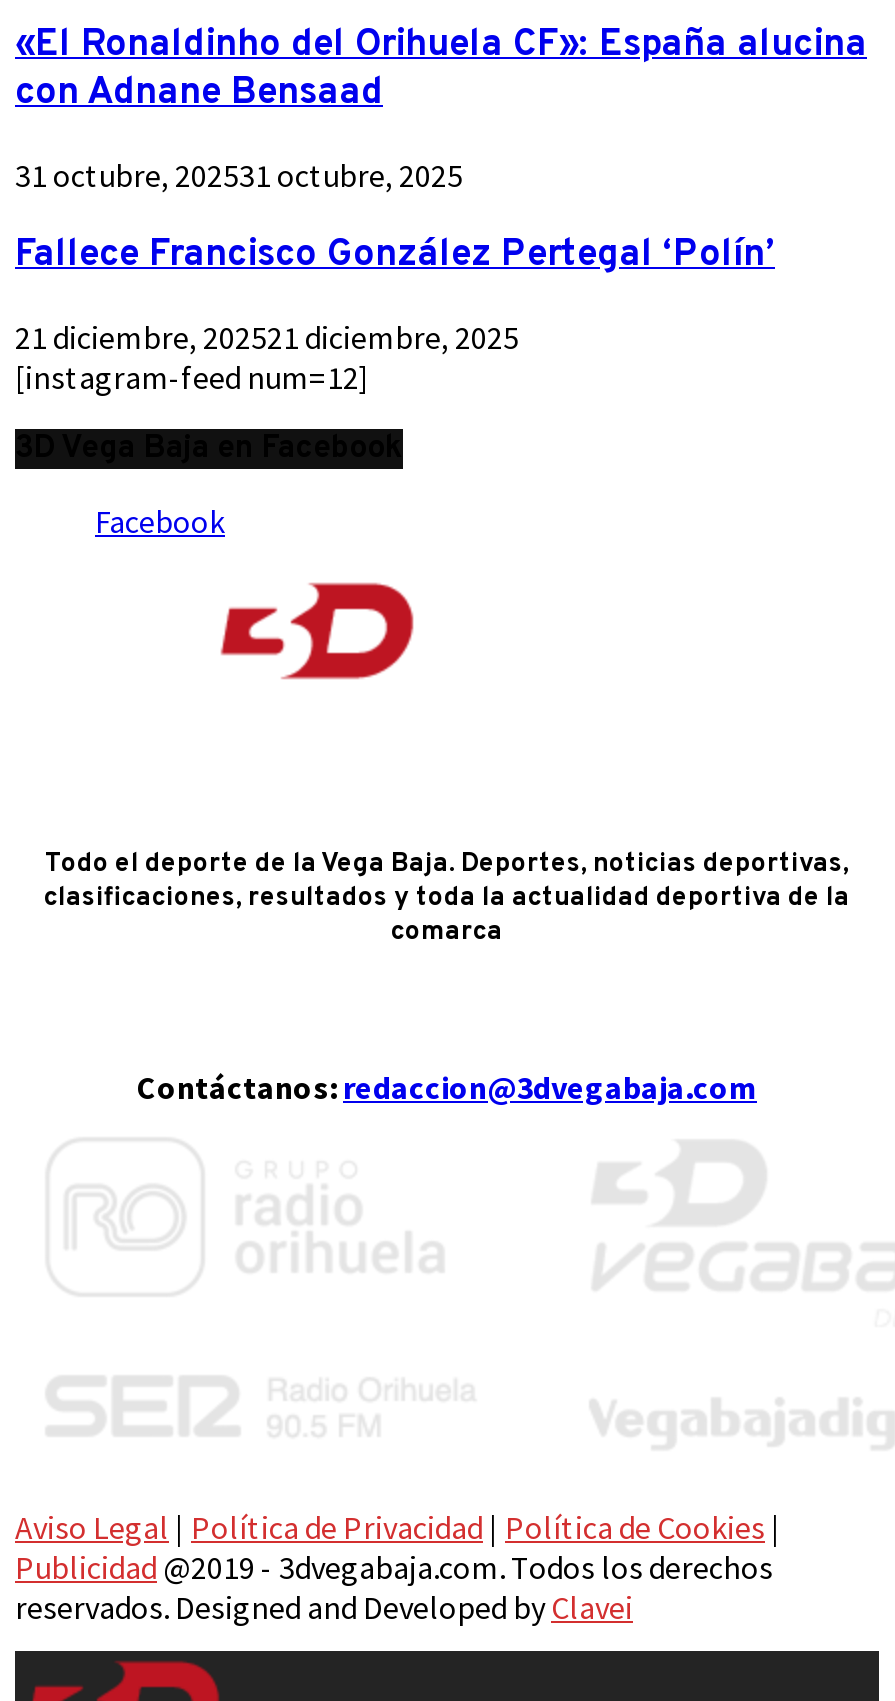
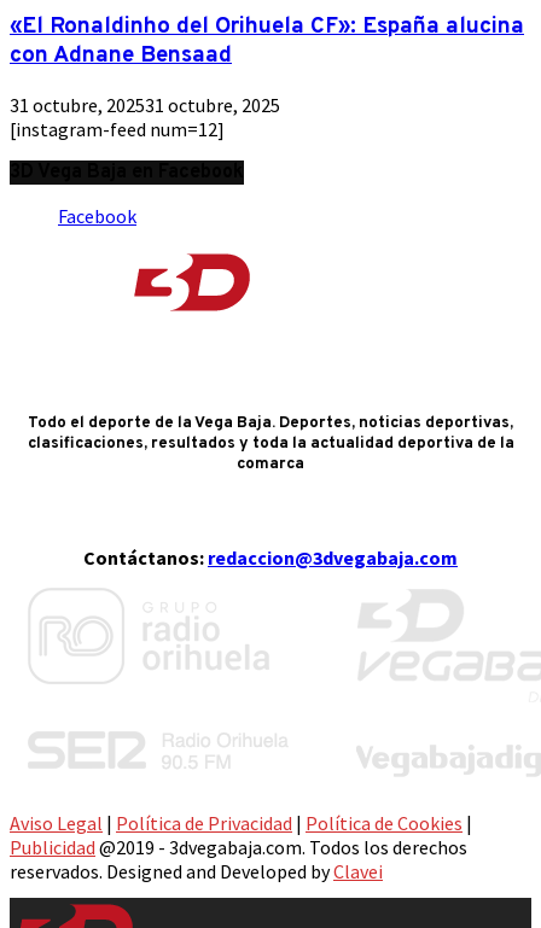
[15,232,775,357] Fallece Francisco González Pertegal ‘Polín’ | 21 diciembre, 202521 diciembre, 2025 -> none

